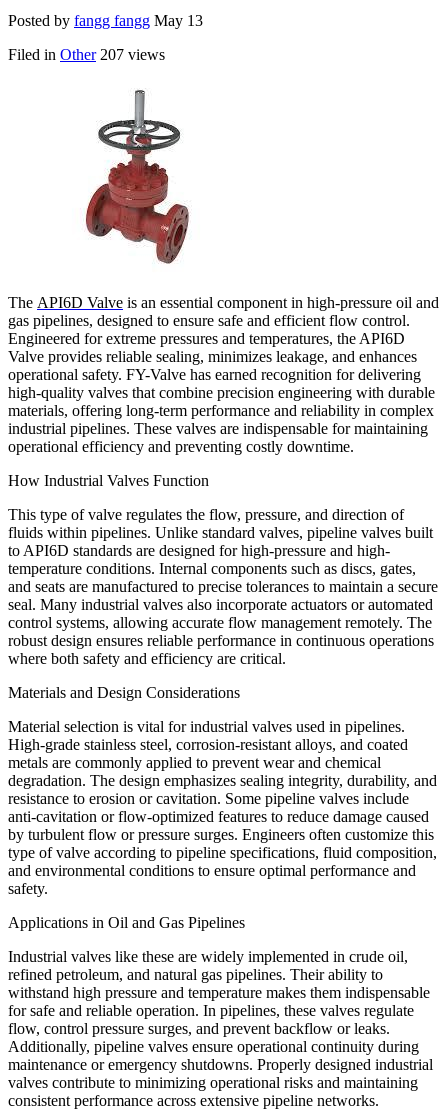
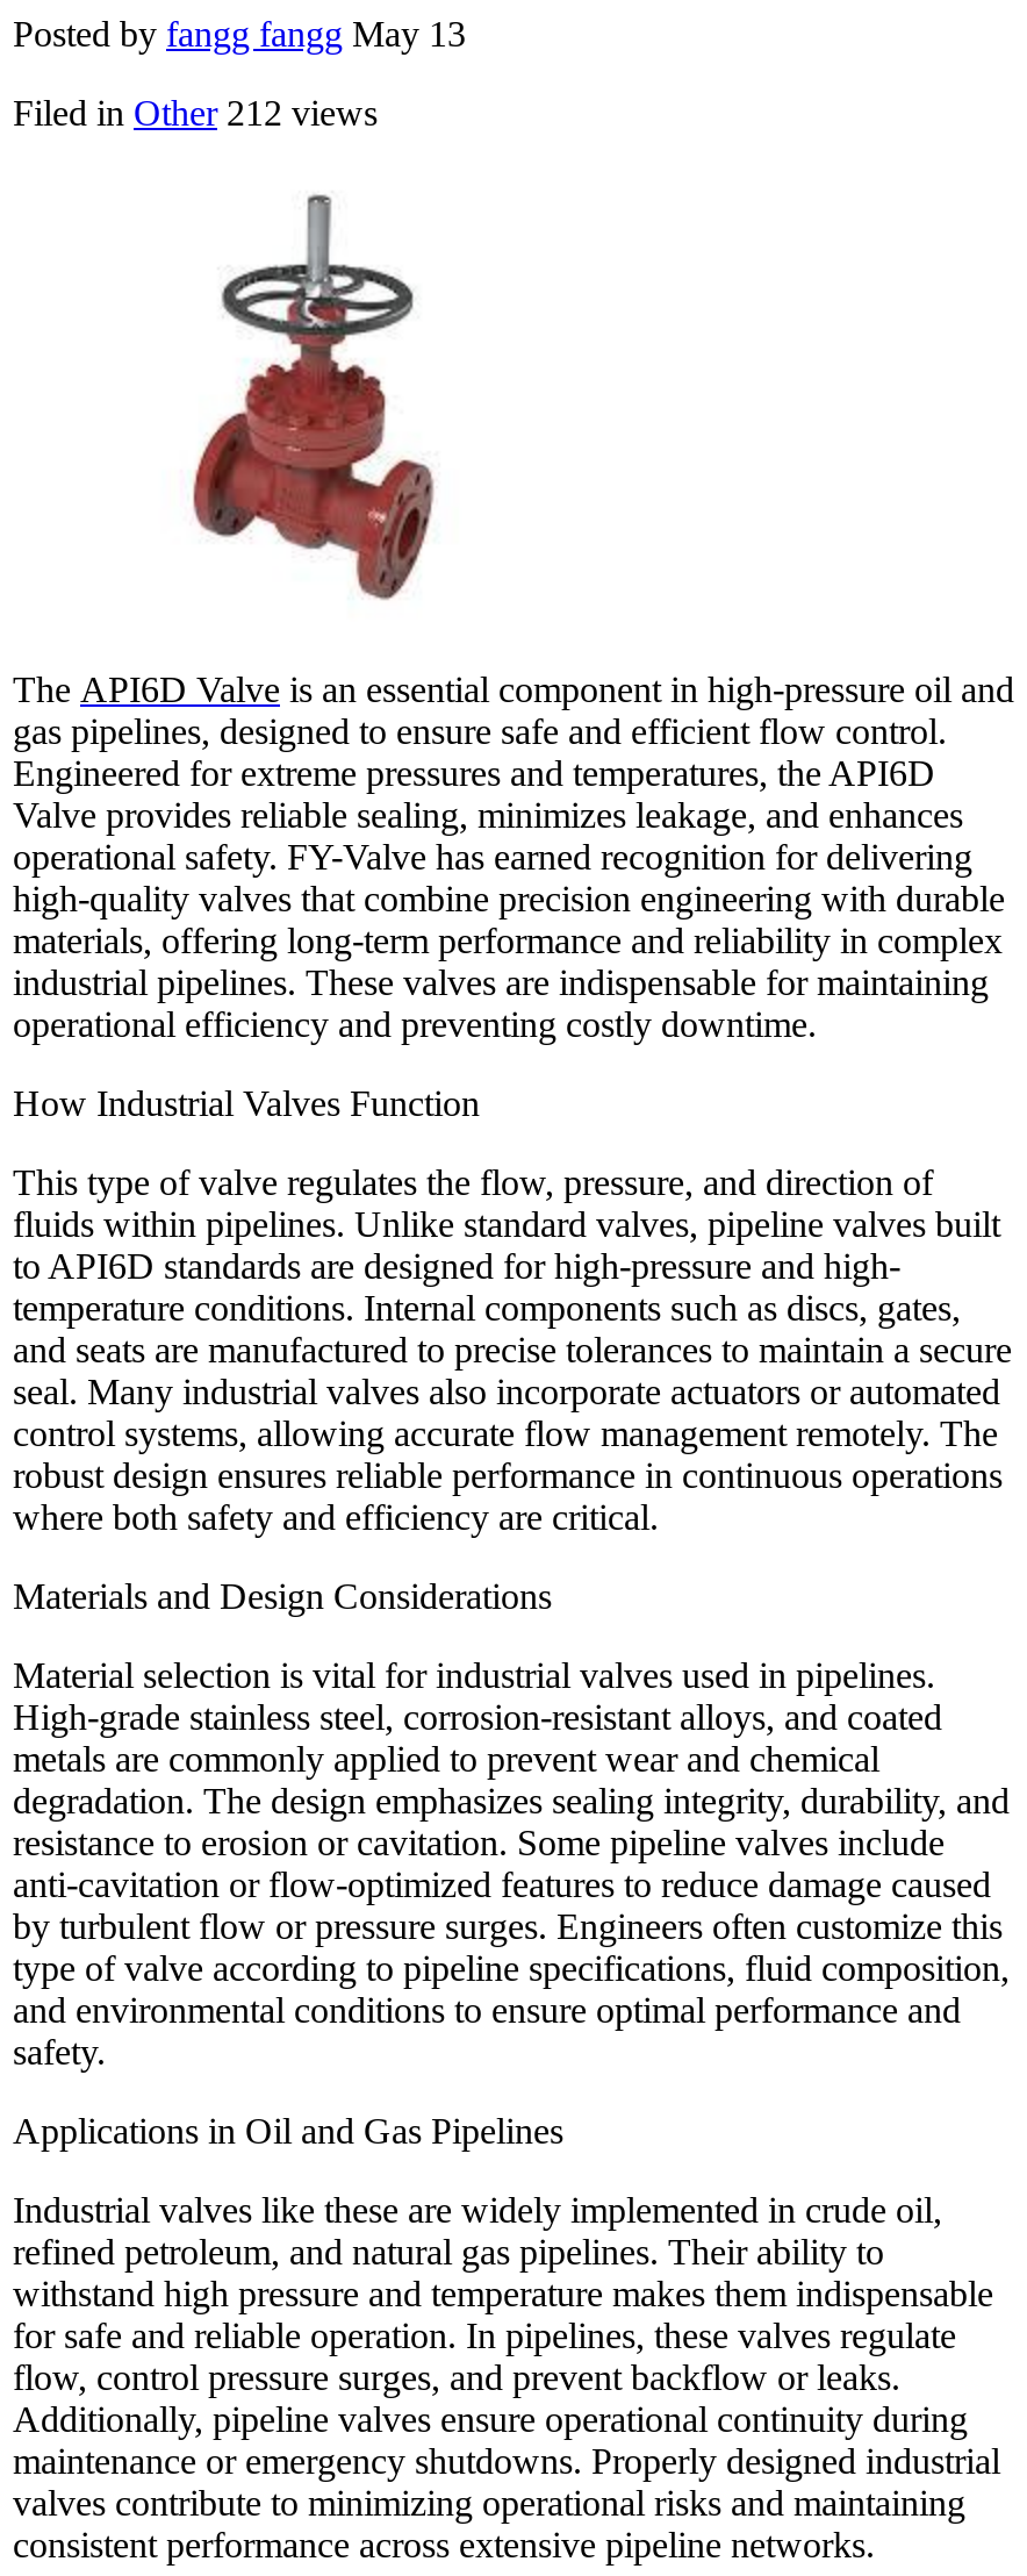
[8,46,165,63] Filed in Other 207 views -> [13,93,378,132] Filed in Other 212 views

